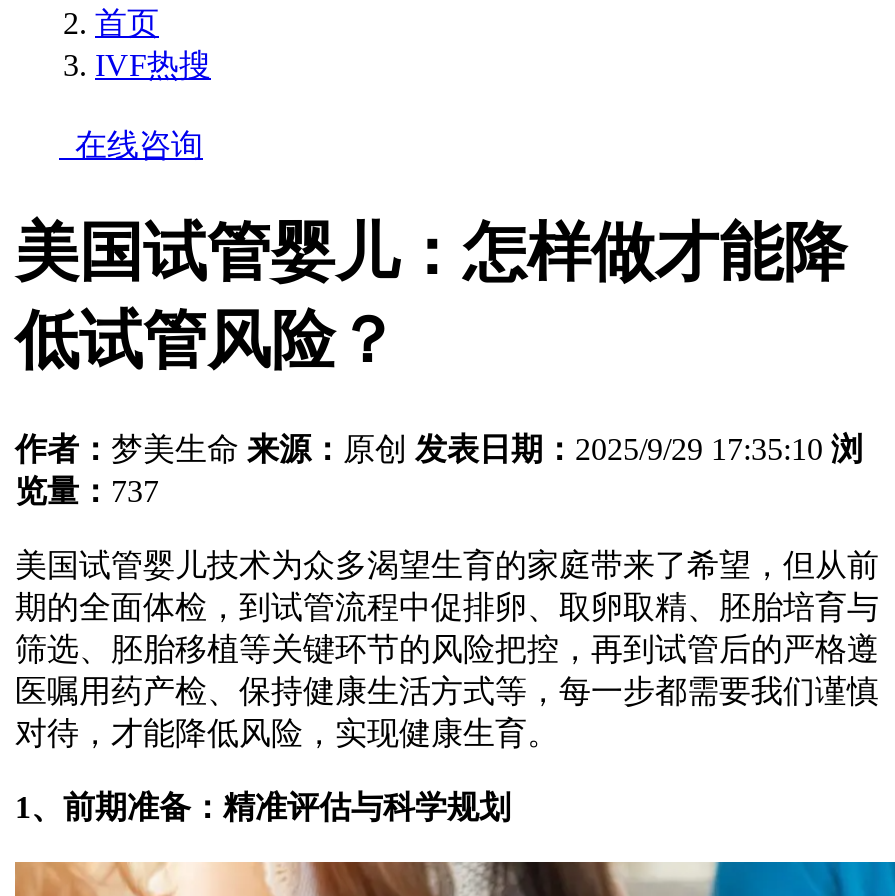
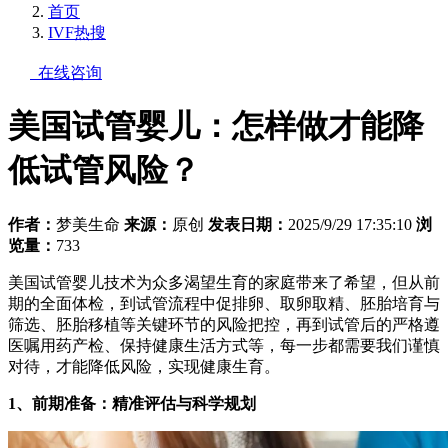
[15,474,159,508] 览量：737 -> [8,237,80,254] 览量：733

